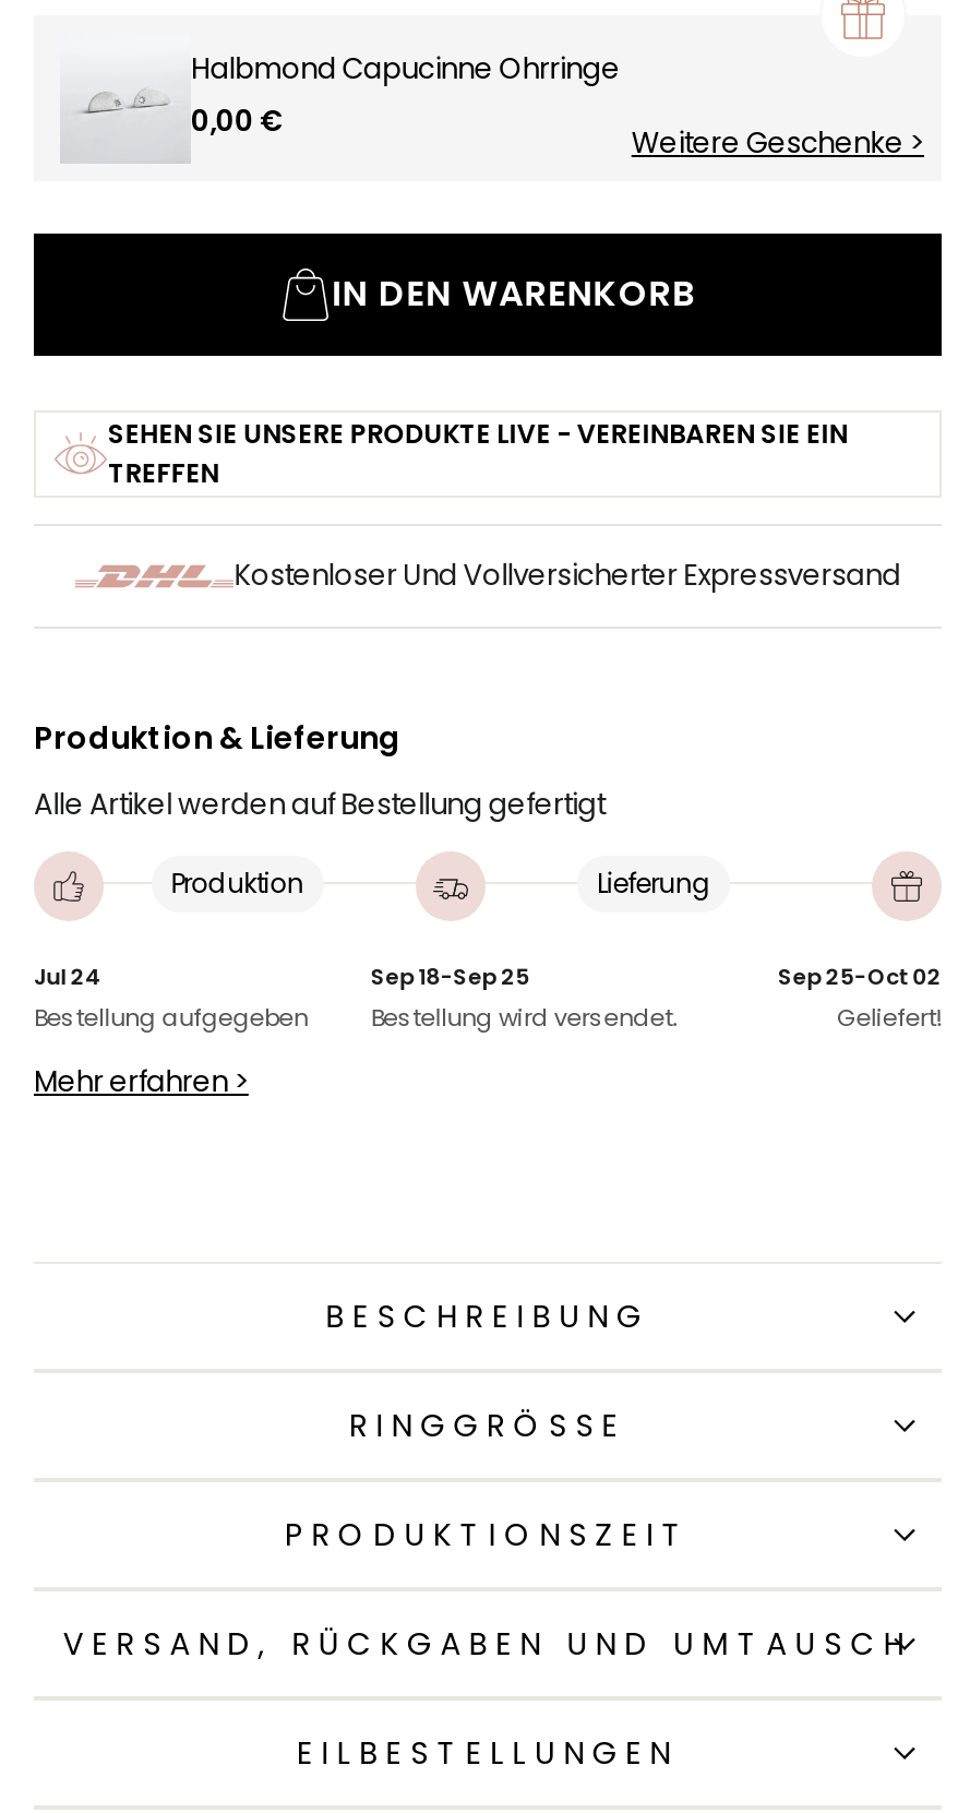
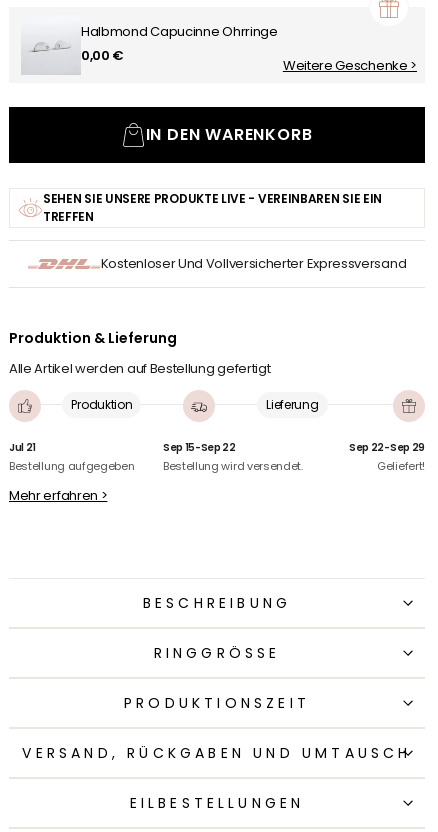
[34,960,102,993] Jul 24 -> [9,440,36,455] Jul 21
[371,960,530,993] Sep 18-Sep 25 -> [163,440,236,455] Sep 15-Sep 22
[778,960,942,993] Sep 25-Oct 02 -> [349,440,425,455] Sep 22-Sep 29

